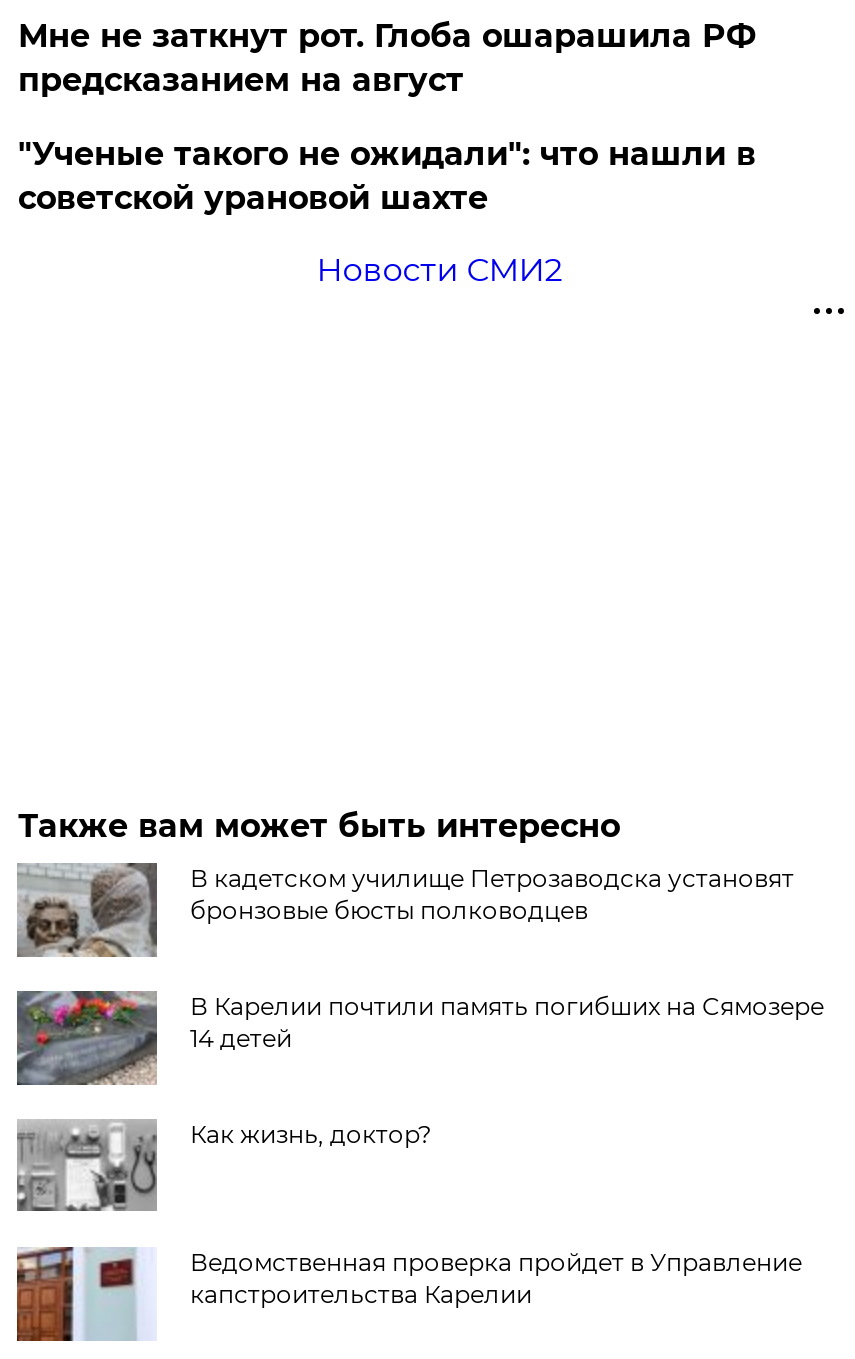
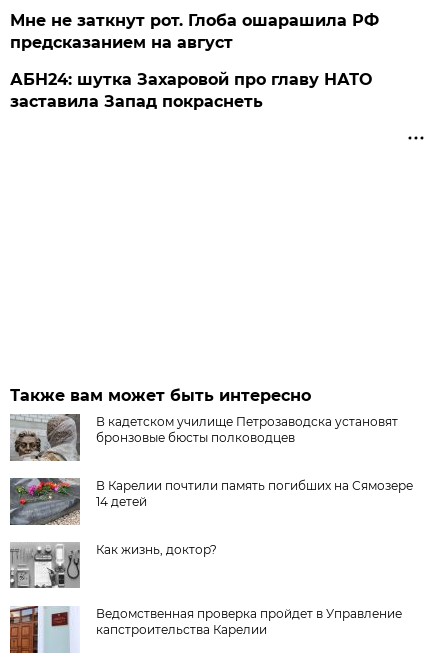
[18,135,756,289] "Ученые такого не ожидали": что нашли в | советской урановой шахте | Новости СМИ2 -> [10,70,372,111] АБН24: шутка Захаровой про главу НАТО | заставила Запад покраснеть

